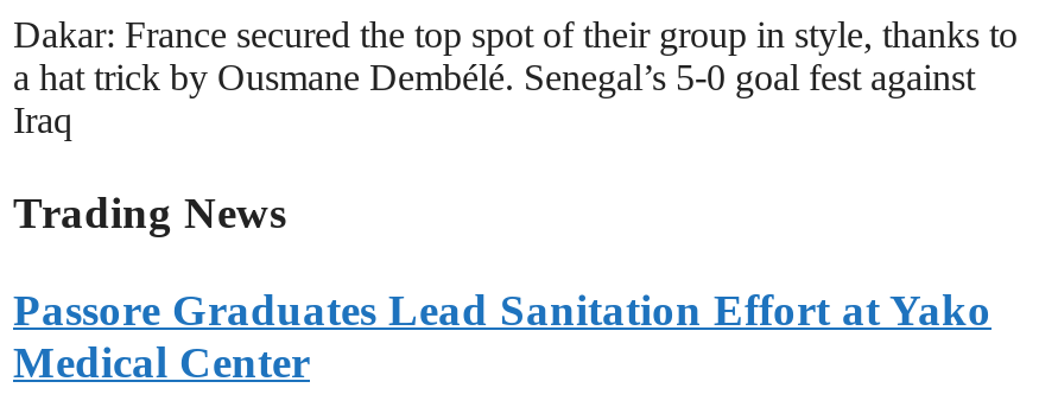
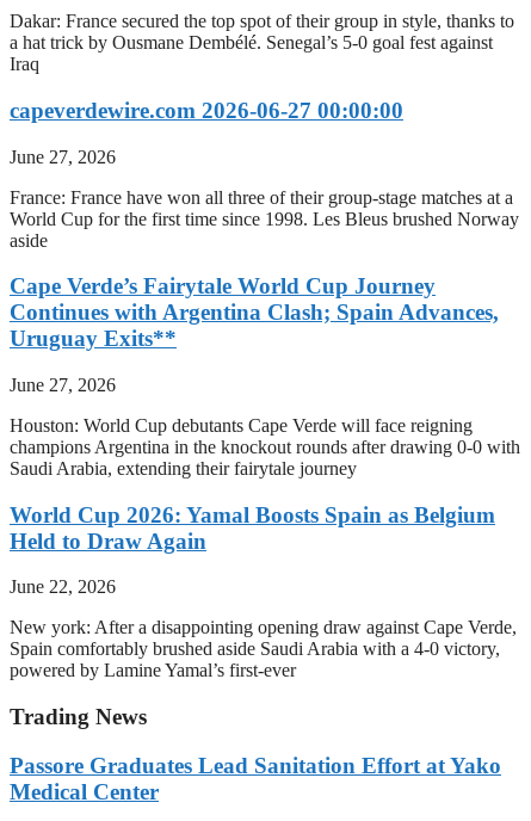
none -> [10,98,520,681] capeverdewire.com 2026-06-27 00:00:00 | June 27, 2026 | France: France have won all three of their group-stage matches at a | World Cup for the first time since 1998. Les Bleus brushed Norway | aside | Cape Verde’s Fairytale World Cup Journey | Continues with Argentina Clash; Spain Advances, | Uruguay Exits** | June 27, 2026 | Houston: World Cup debutants Cape Verde will face reigning | champions Argentina in the knockout rounds after drawing 0-0 with | Saudi Arabia, extending their fairytale journey | World Cup 2026: Yamal Boosts Spain as Belgium | Held to Draw Again | June 22, 2026 | New york: After a disappointing opening draw against Cape Verde, | Spain comfortably brushed aside Saudi Arabia with a 4-0 victory, | powered by Lamine Yamal’s first-ever

